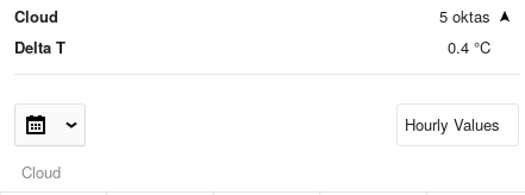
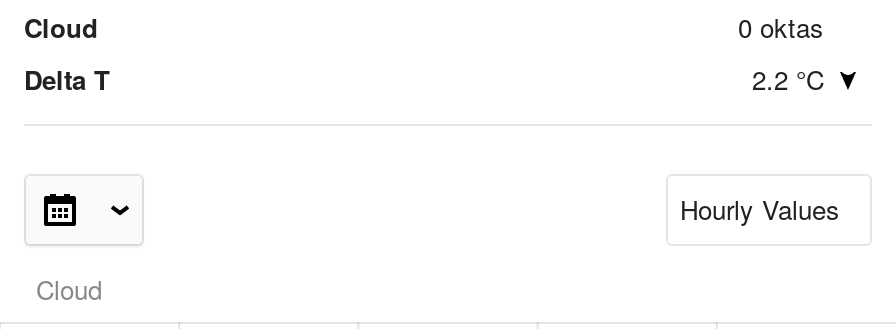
[439,5,490,27] 5 oktas -> [738,8,824,46] 0 oktas
[448,36,490,58] 0.4 °C -> [752,60,824,98] 2.2 °C

